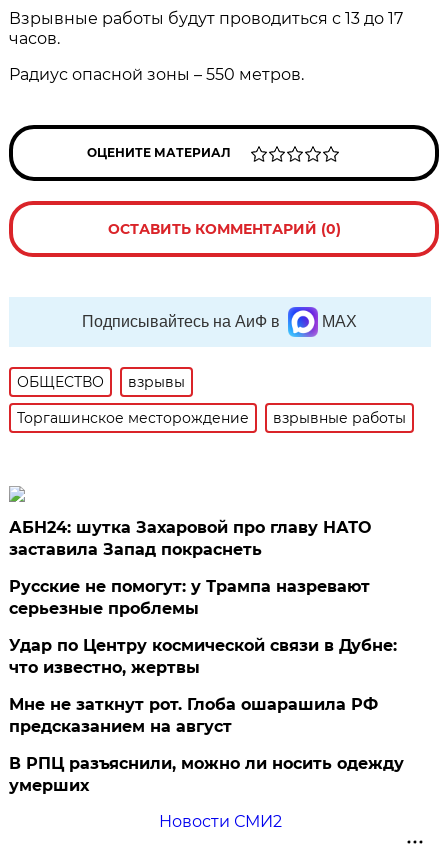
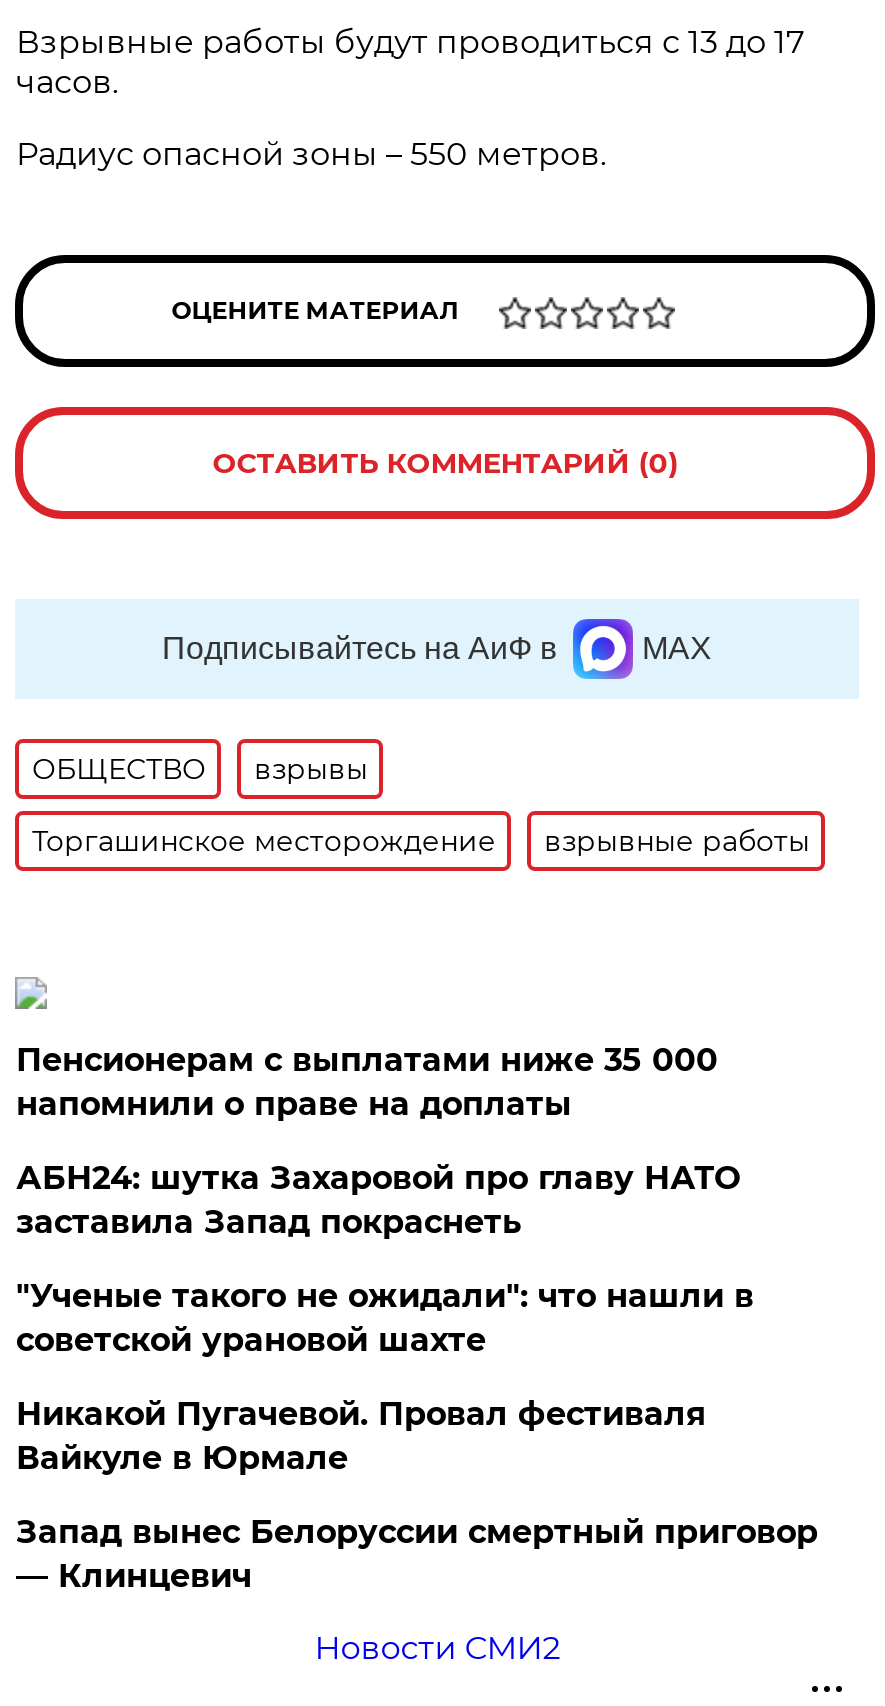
none -> [16,1041,718,1123] Пенсионерам с выплатами ниже 35 000 | напомнили о праве на доплаты
moved [9,518,371,559] -> [16,1159,740,1241]: АБН24: шутка Захаровой про главу НАТО | заставила Запад покраснеть
[9,577,404,795] Русские не помогут: у Трампа назревают | серьезные проблемы | Удар по Центру космической связи в Дубне: | что известно, жертвы | Мне не заткнут рот. Глоба ошарашила РФ | предсказанием на август | В РПЦ разъяснили, можно ли носить одежду | умерших -> [16,1277,818,1595] "Ученые такого не ожидали": что нашли в | советской урановой шахте | Никакой Пугачевой. Провал фестиваля | Вайкуле в Юрмале | Запад вынес Белоруссии смертный приговор | — Клинцевич

